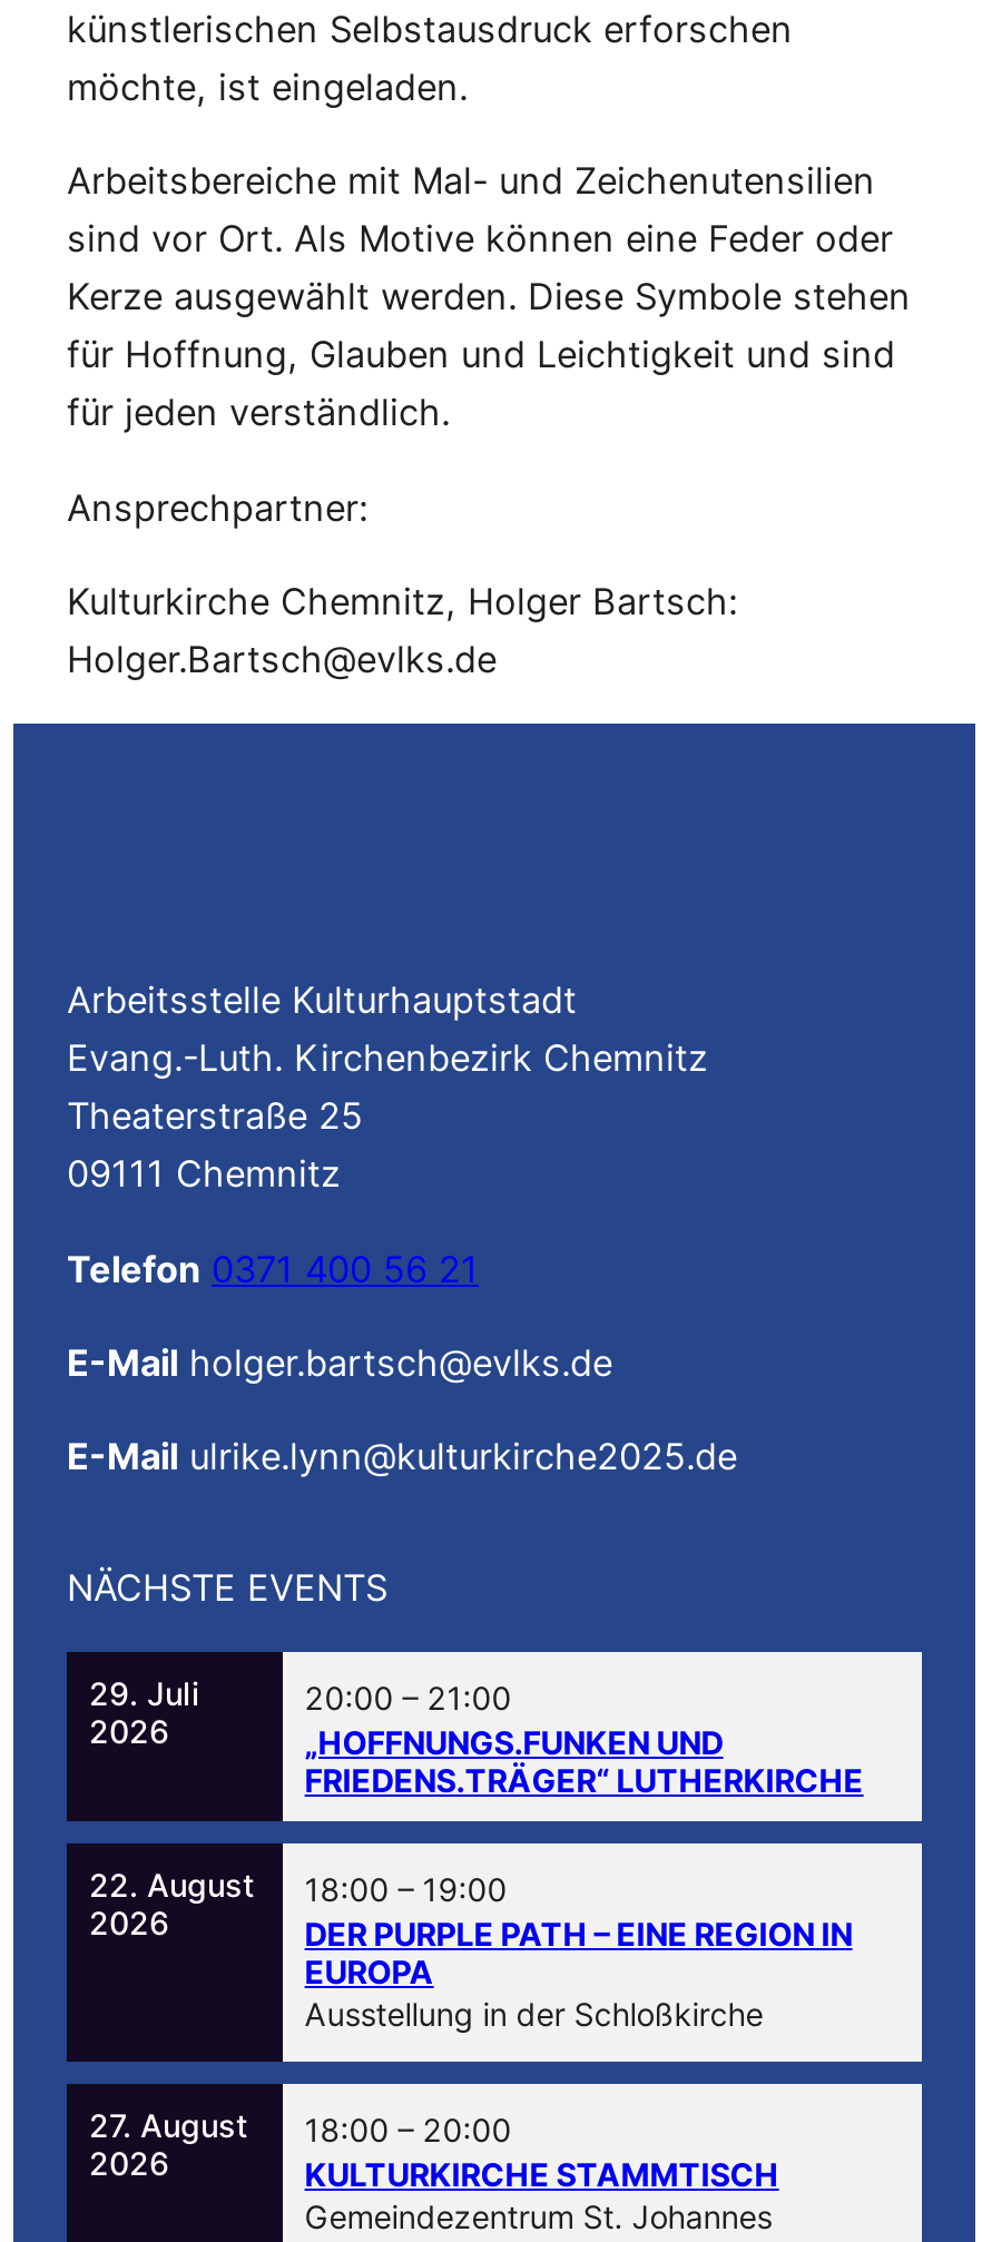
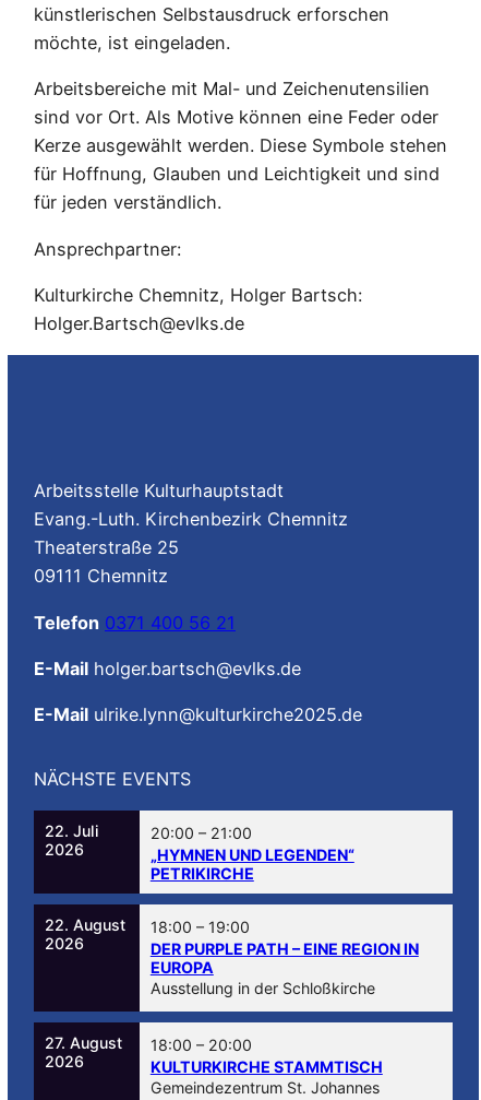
[89,1674,200,1712] 29. Juli -> [45,821,99,840] 22. Juli
[305,1723,864,1799] „HOFFNUNGS.FUNKEN UND | FRIEDENS.TRÄGER“ LUTHERKIRCHE -> [150,845,354,883] „HYMNEN UND LEGENDEN“ | PETRIKIRCHE

